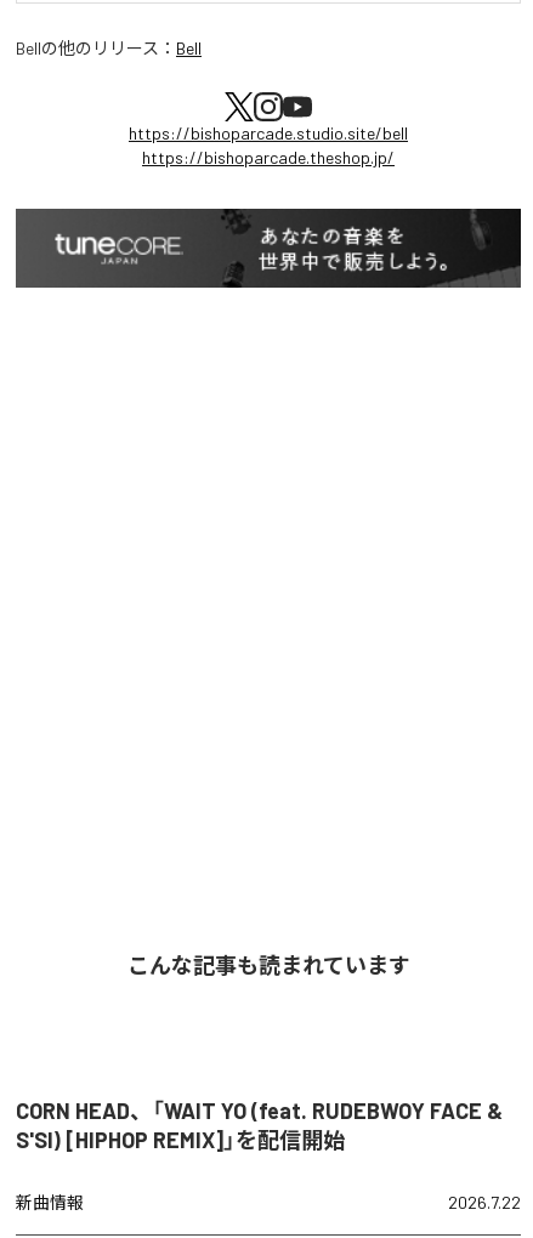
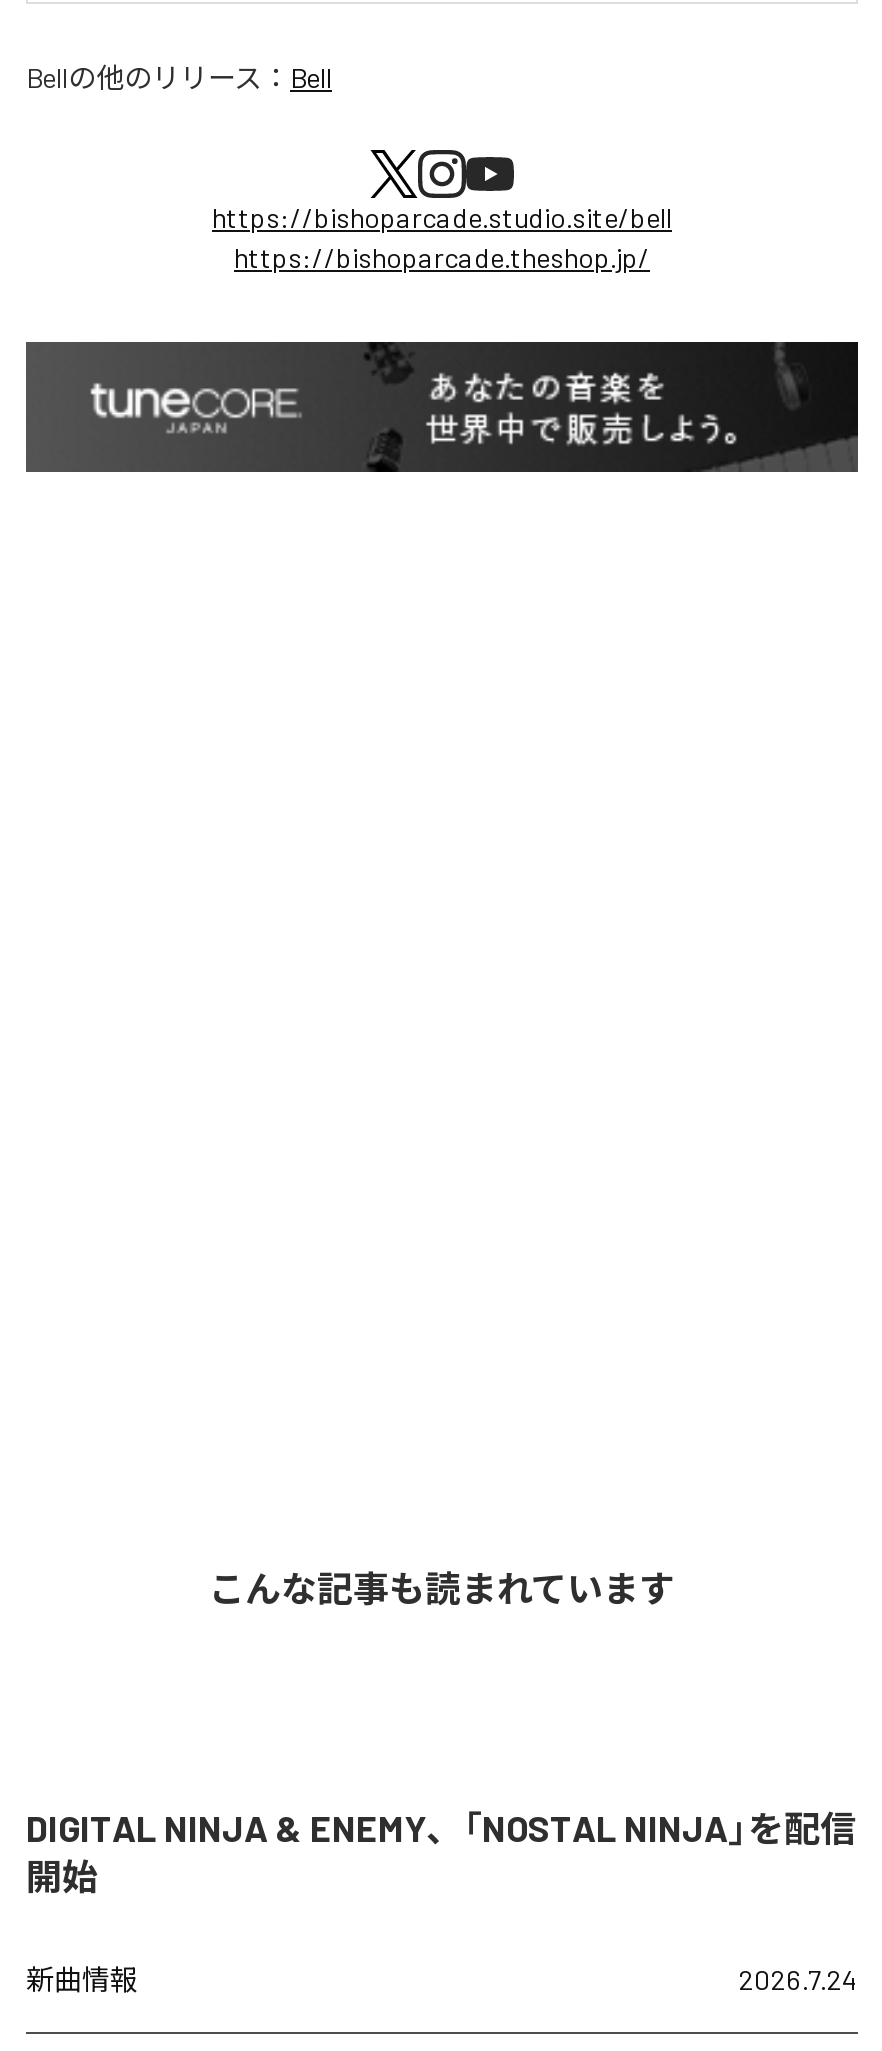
[16,1098,503,1154] CORN HEAD、「WAIT YO (feat. RUDEBWOY FACE & | S'SI) [HIPHOP REMIX]」を配信開始 -> [26,1807,856,1899] DIGITAL NINJA & ENEMY、「NOSTAL NINJA」を配信 | 開始
[448,1192,521,1213] 2026.7.22 -> [738,1963,858,1997] 2026.7.24

